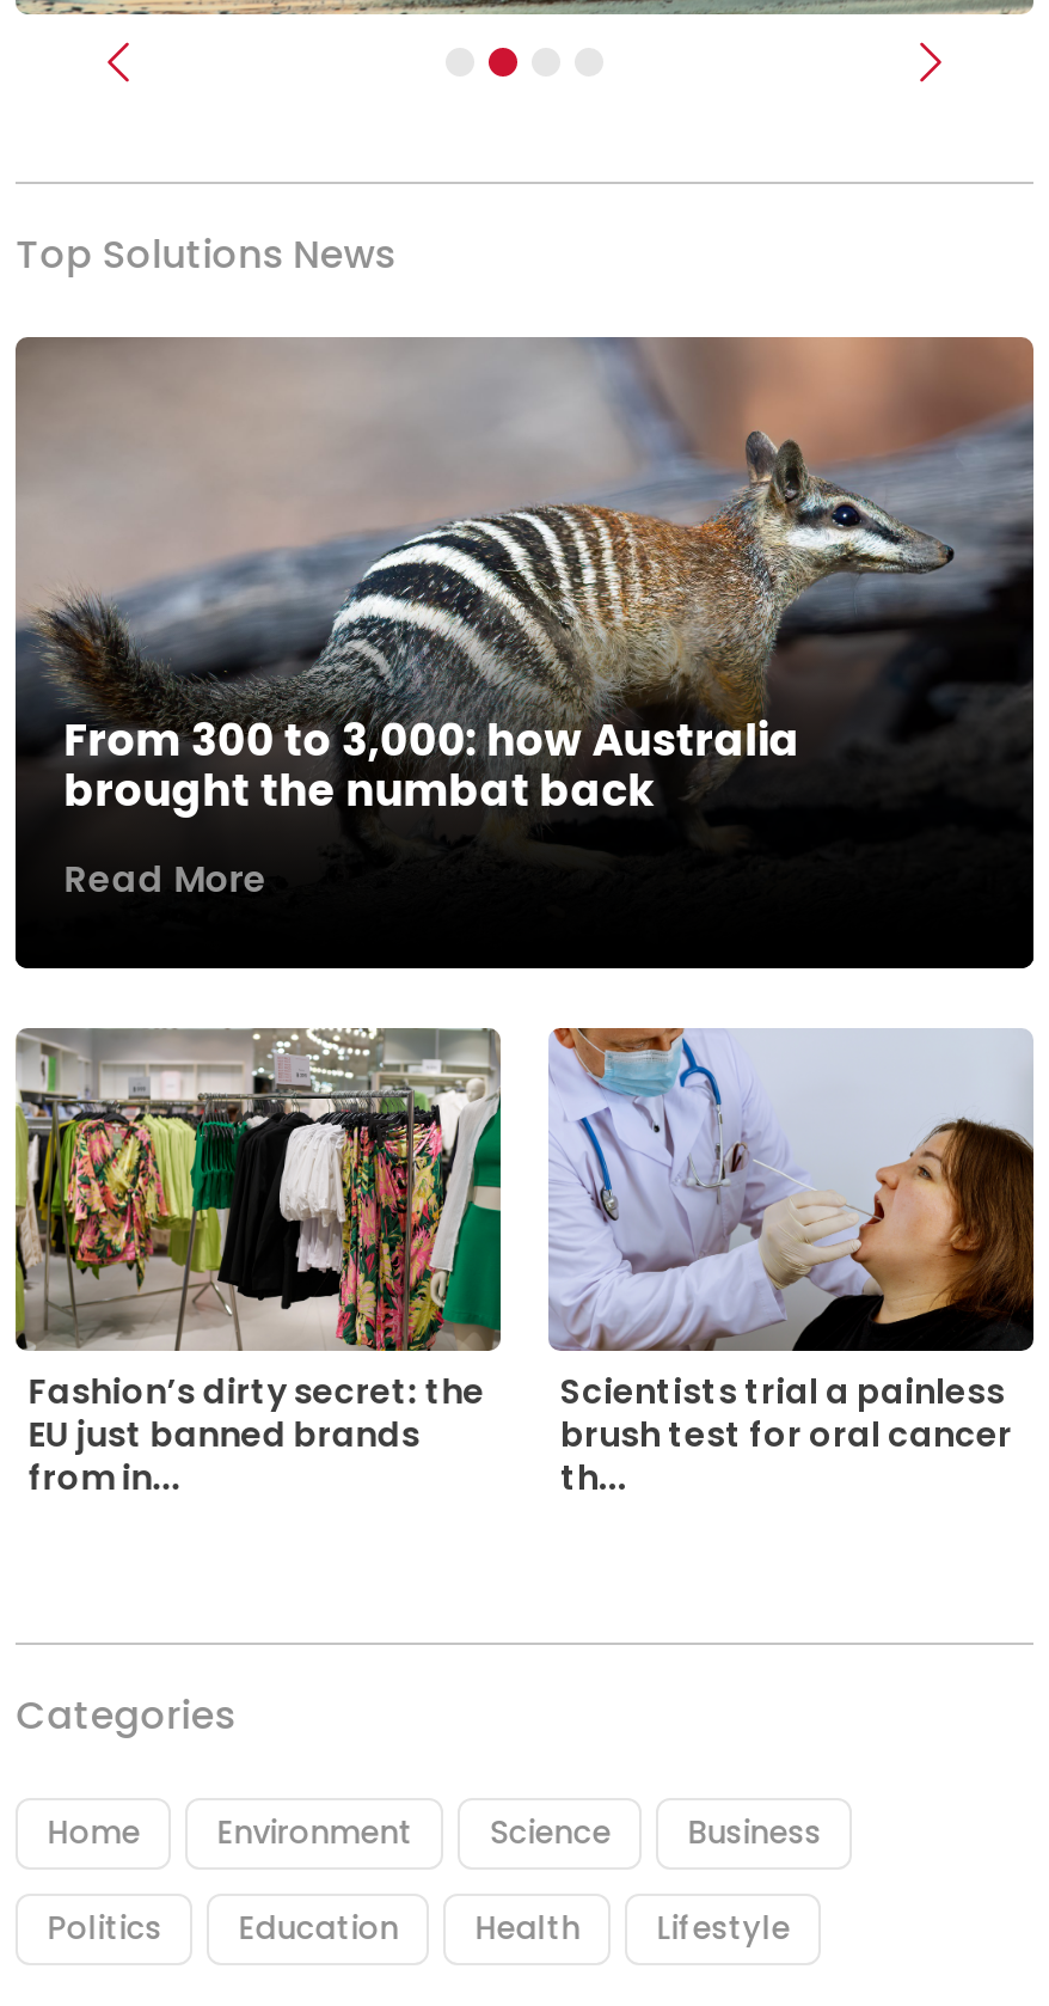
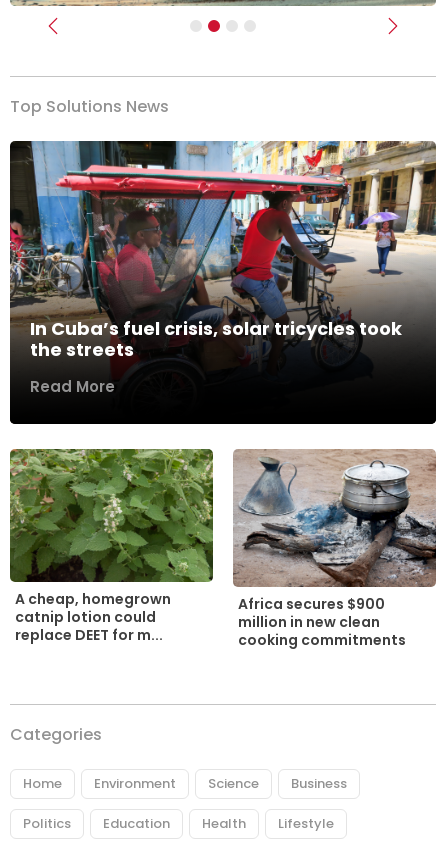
[16,335,1036,820] [image] | From 300 to 3,000: how Australia | brought the numbat back -> [9,140,436,362] [image] | In Cuba’s fuel crisis, solar tricycles took | the streets
[16,1028,503,1501] [image] | Fashion’s dirty secret: the | EU just banned brands | from in... -> [10,449,214,645] [image] | A cheap, homegrown | catnip lotion could | replace DEET for m...
[548,1030,1036,1501] [image] | Scientists trial a painless | brush test for oral cancer | th... -> [233,449,437,650] [image] | Africa secures $900 | million in new clean | cooking commitments

